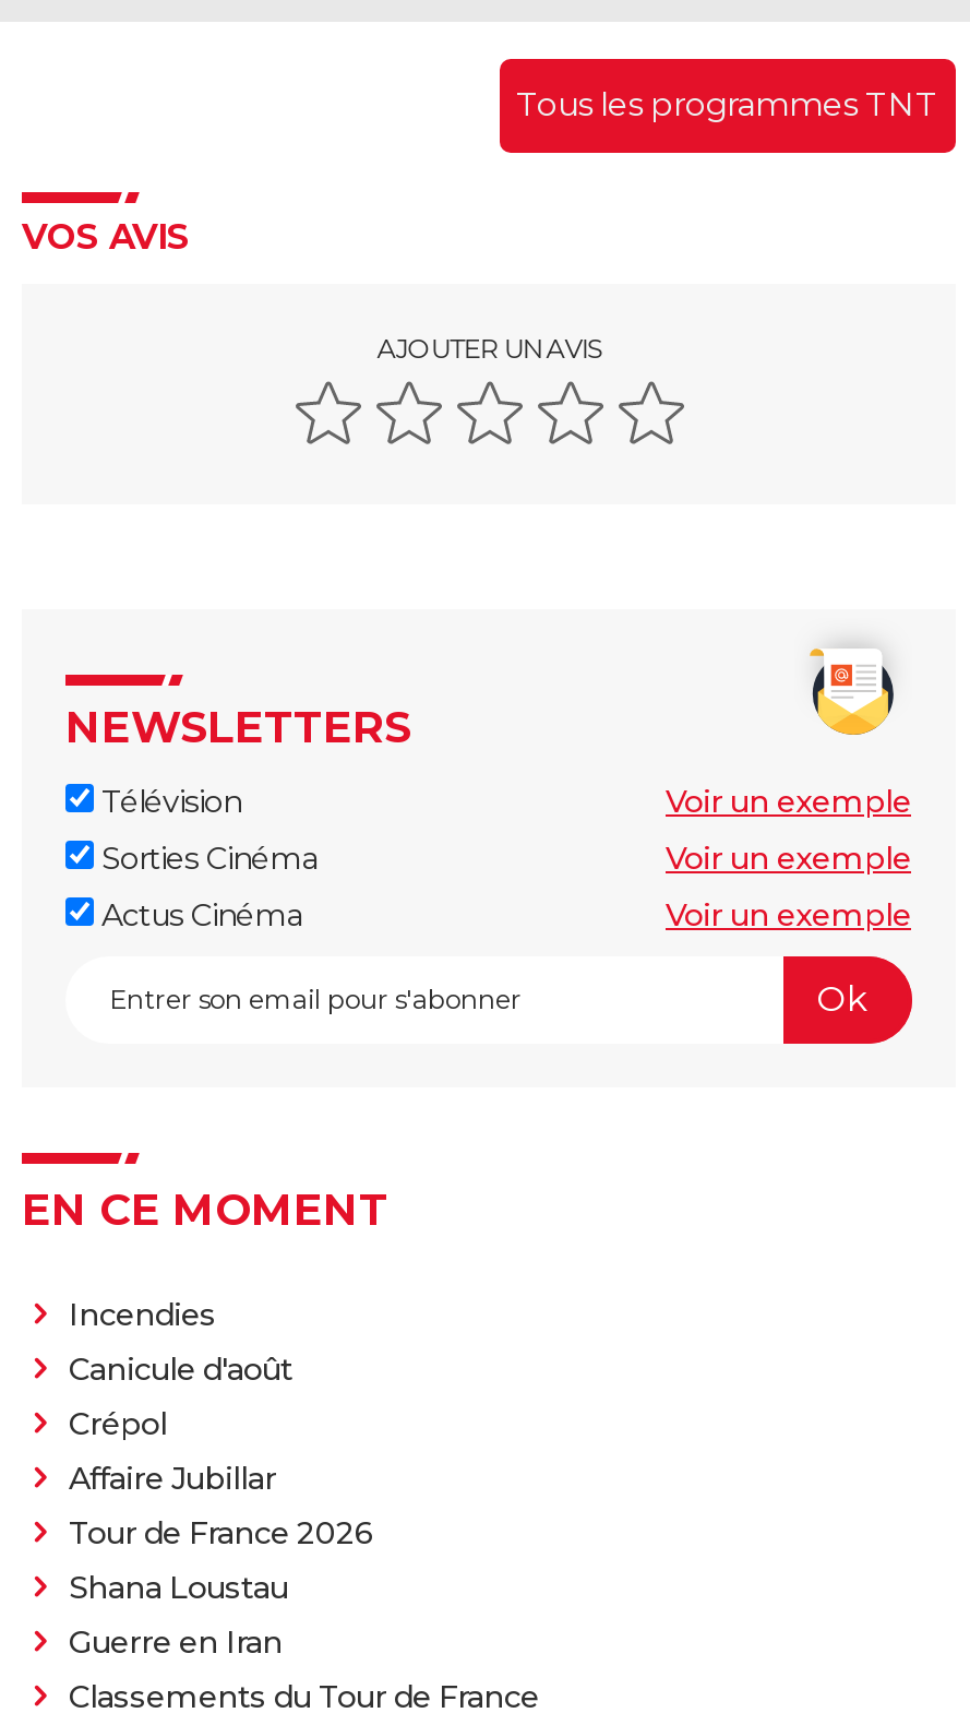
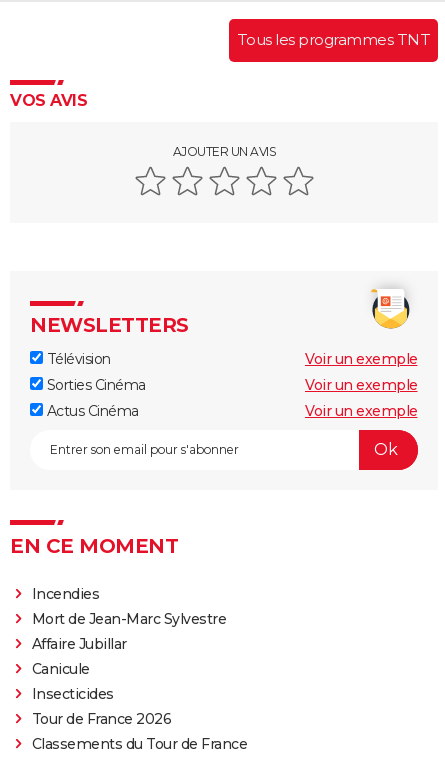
[69,1349,292,1443] Canicule d'août | Crépol -> [31,610,226,628] Mort de Jean-Marc Sylvestre
none -> [31,660,113,703] Canicule | Insecticides
moved [69,1513,373,1552] -> [31,710,171,728]: Tour de France 2026
[69,1567,288,1661] Shana Loustau | Guerre en Iran -> none

